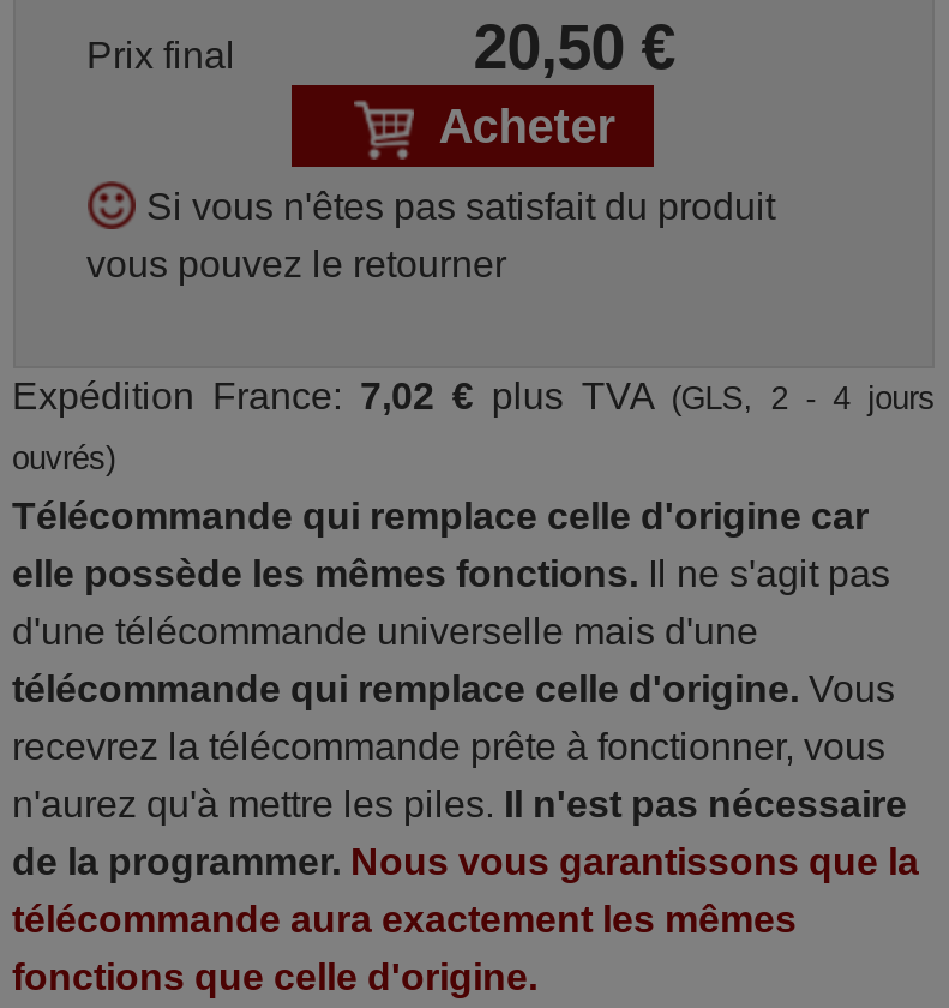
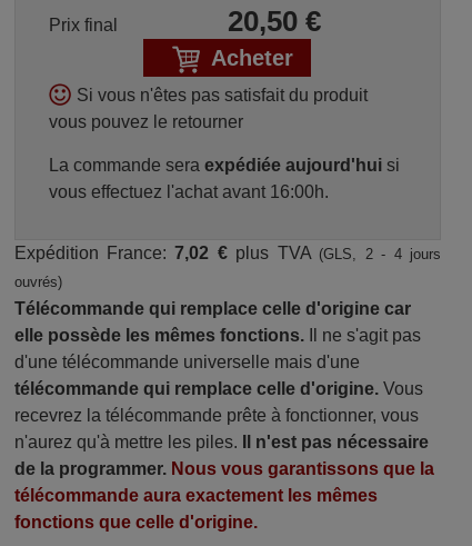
none -> [48,156,399,201] La commande sera expédiée aujourd'hui si | vous effectuez l'achat avant 16:00h.

